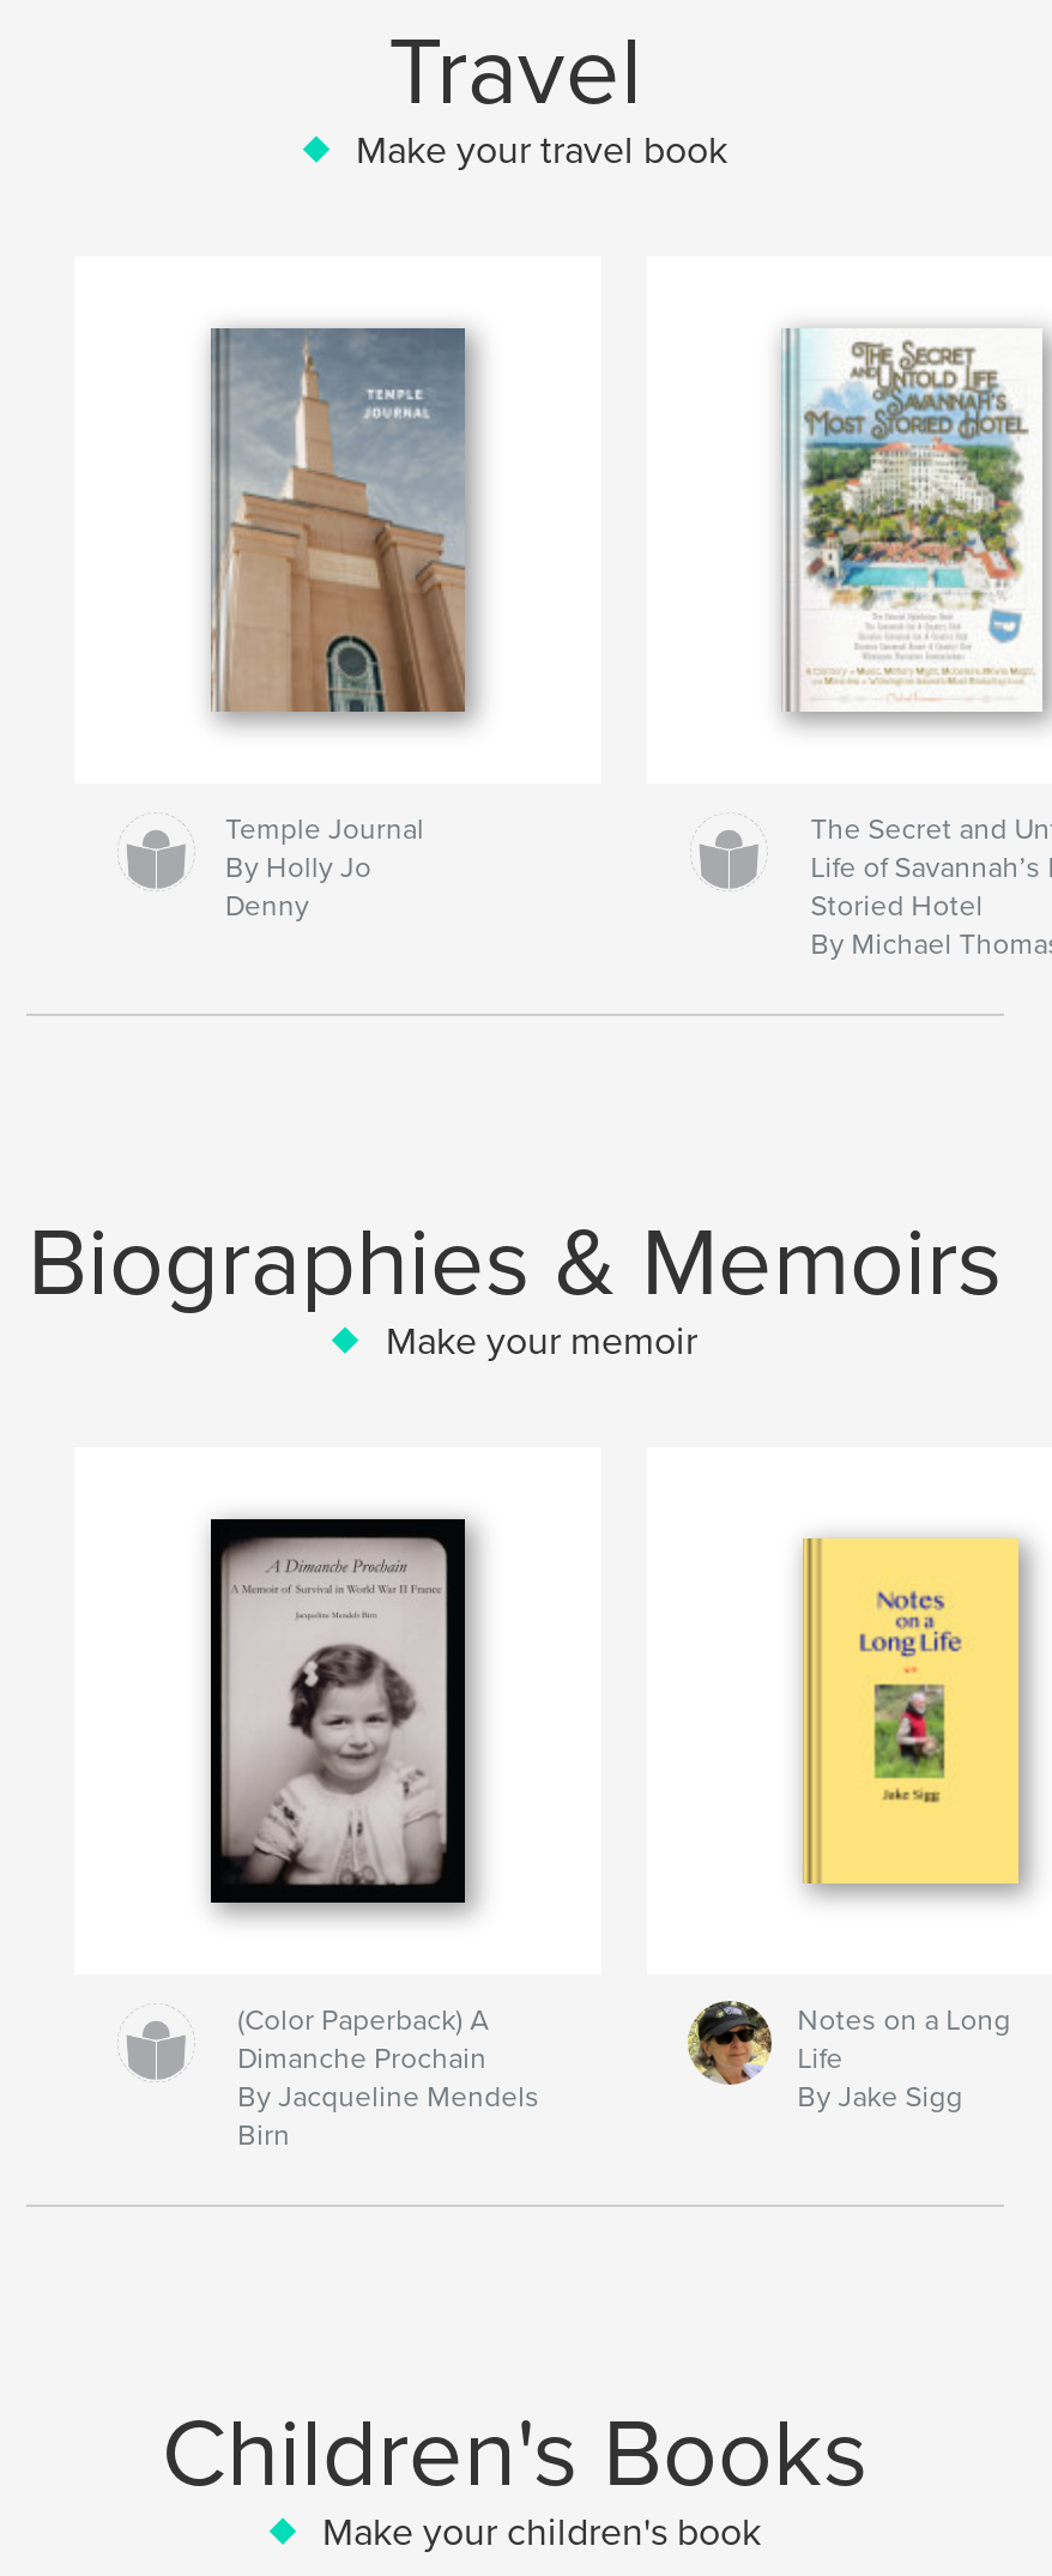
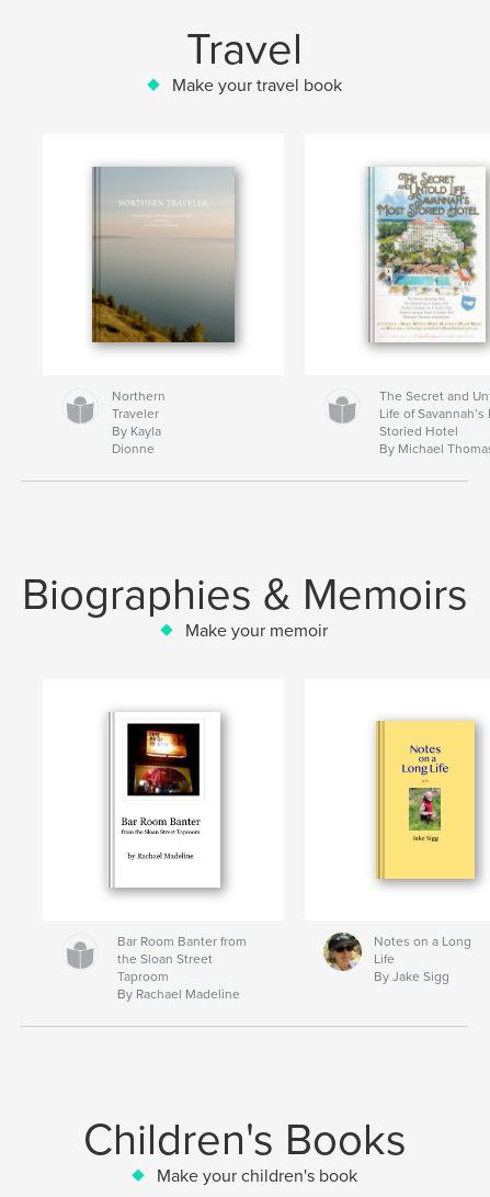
[180,328,508,922] [image] | Temple Journal | By Holly Jo | Denny -> [90,166,242,456] [image] | Northern | Traveler | By Kayla | Dionne
[208,1517,467,1905] [image] -> [105,712,221,889] [image]
[238,2003,540,2152] (Color Paperback) A | Dimanche Prochain | By Jacqueline Mendels | Birn -> [118,934,247,1002] Bar Room Banter from | the Sloan Street | Taproom | By Rachael Madeline

